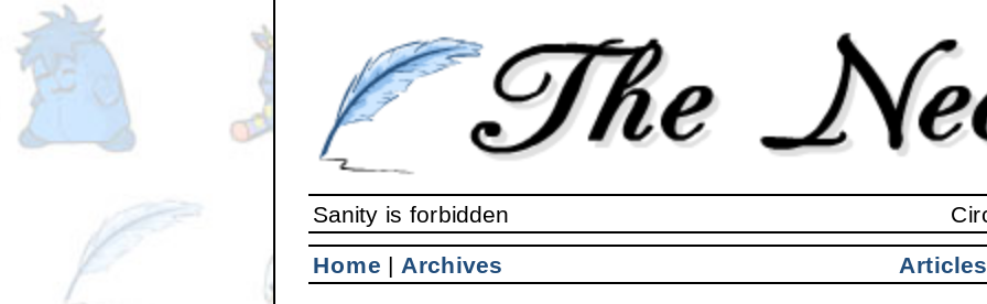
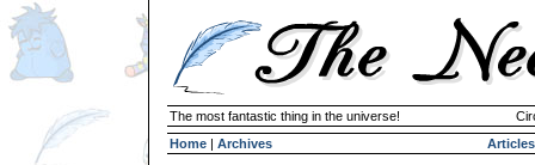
[313,200,509,227] Sanity is forbidden -> [170,109,400,123] The most fantastic thing in the universe!

